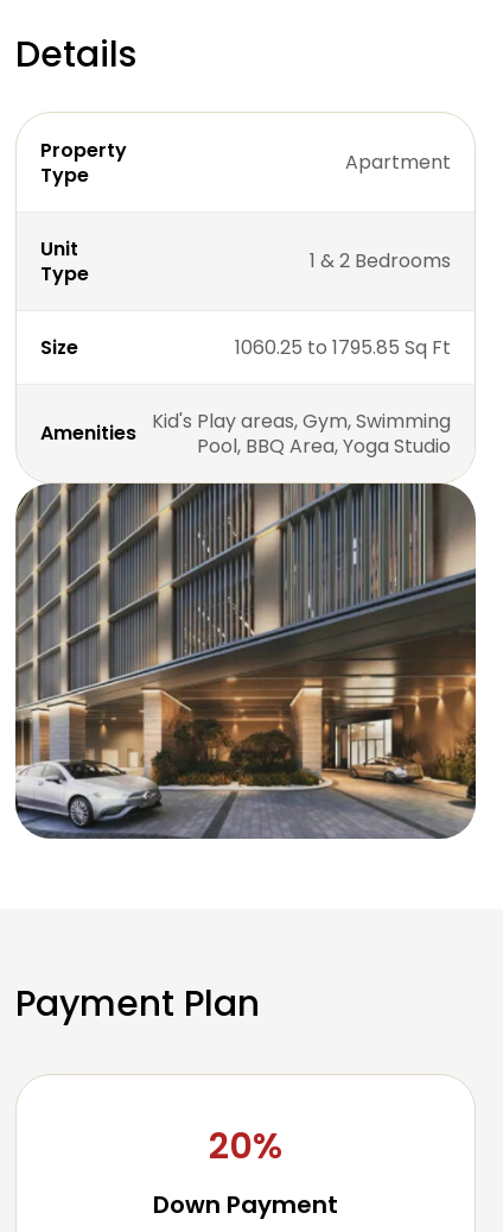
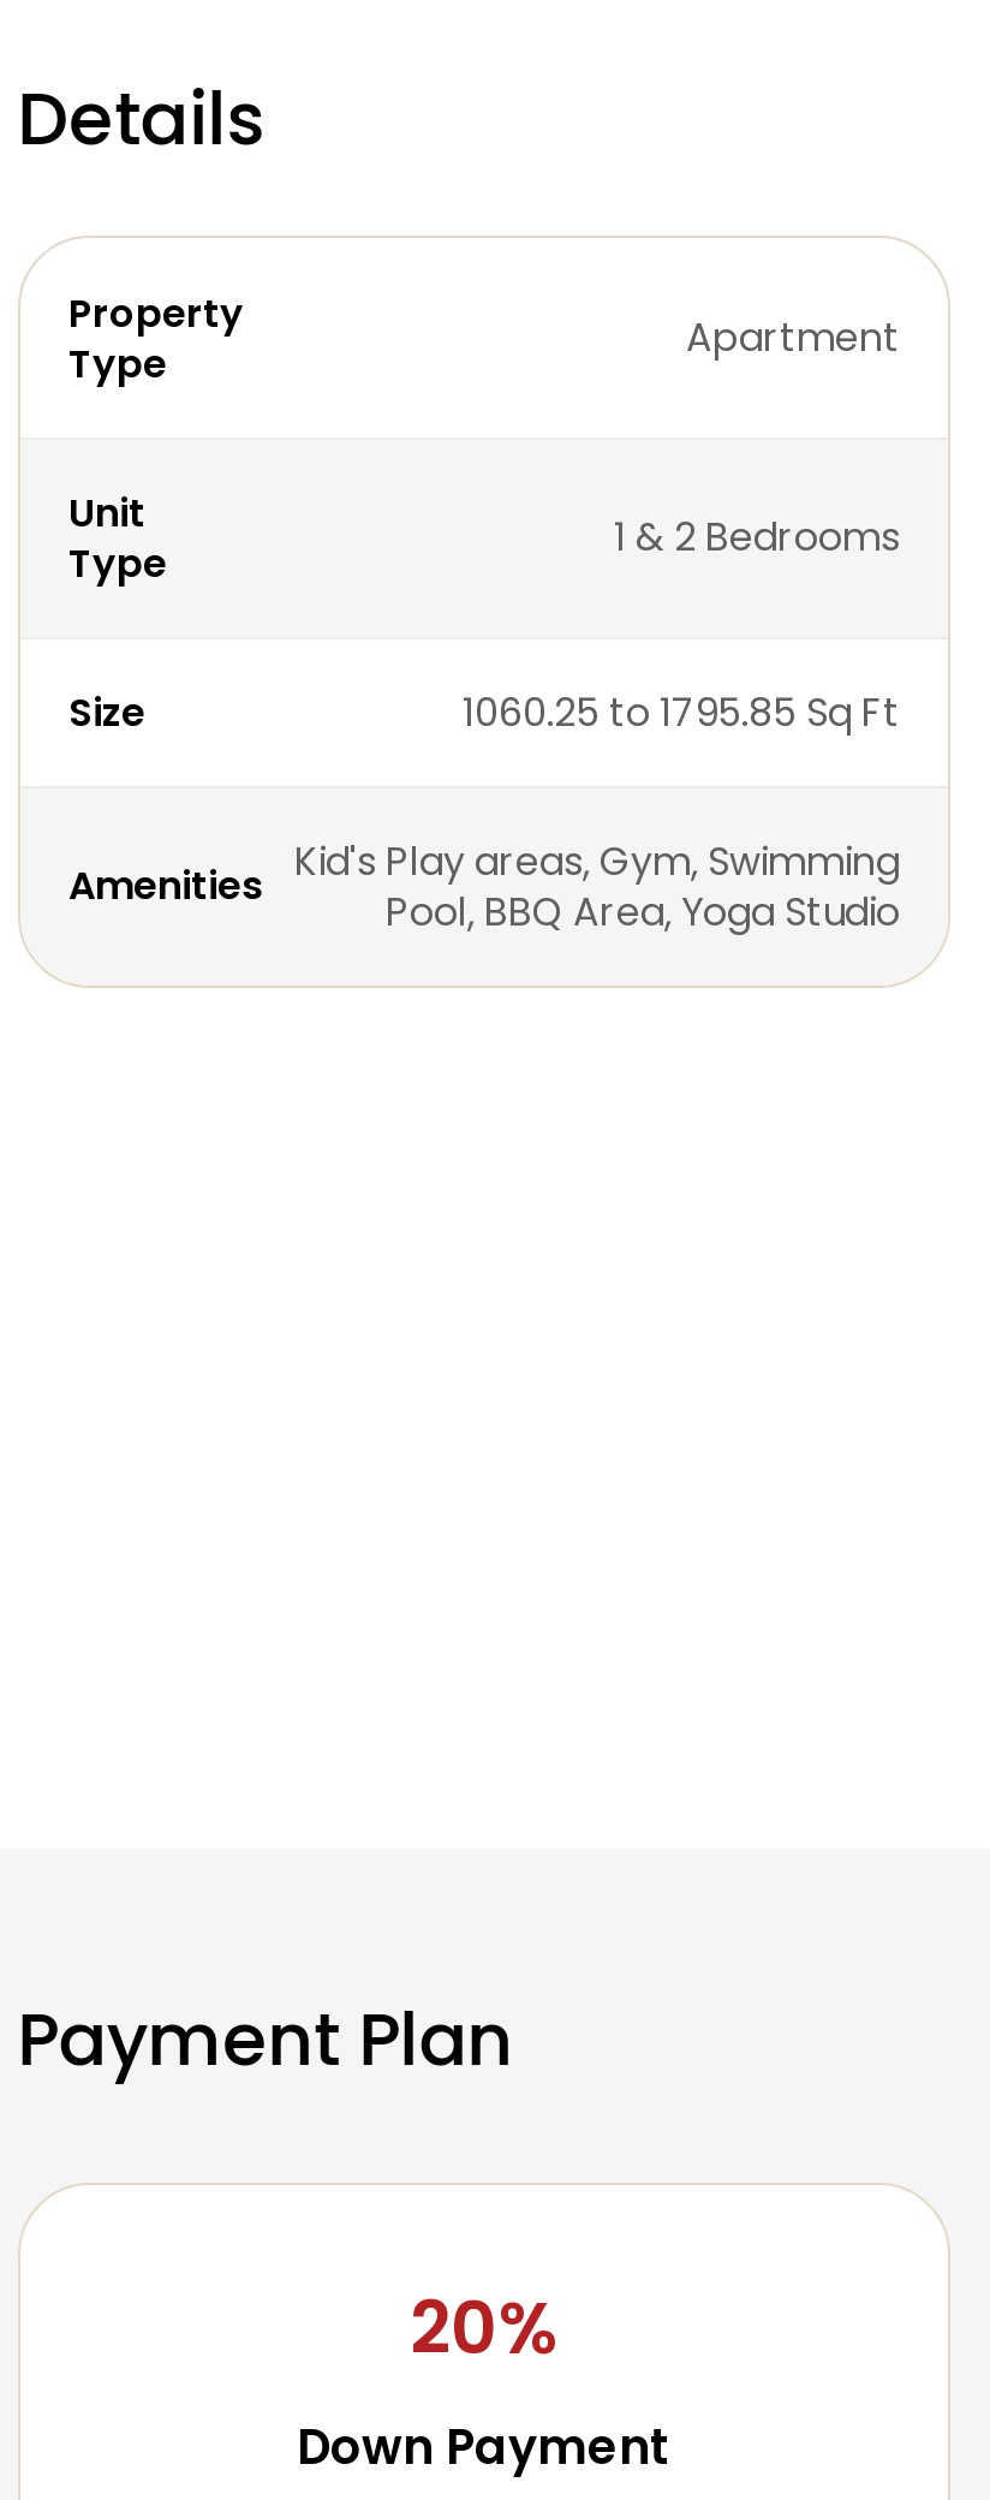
[14,482,477,840] [image] -> none

